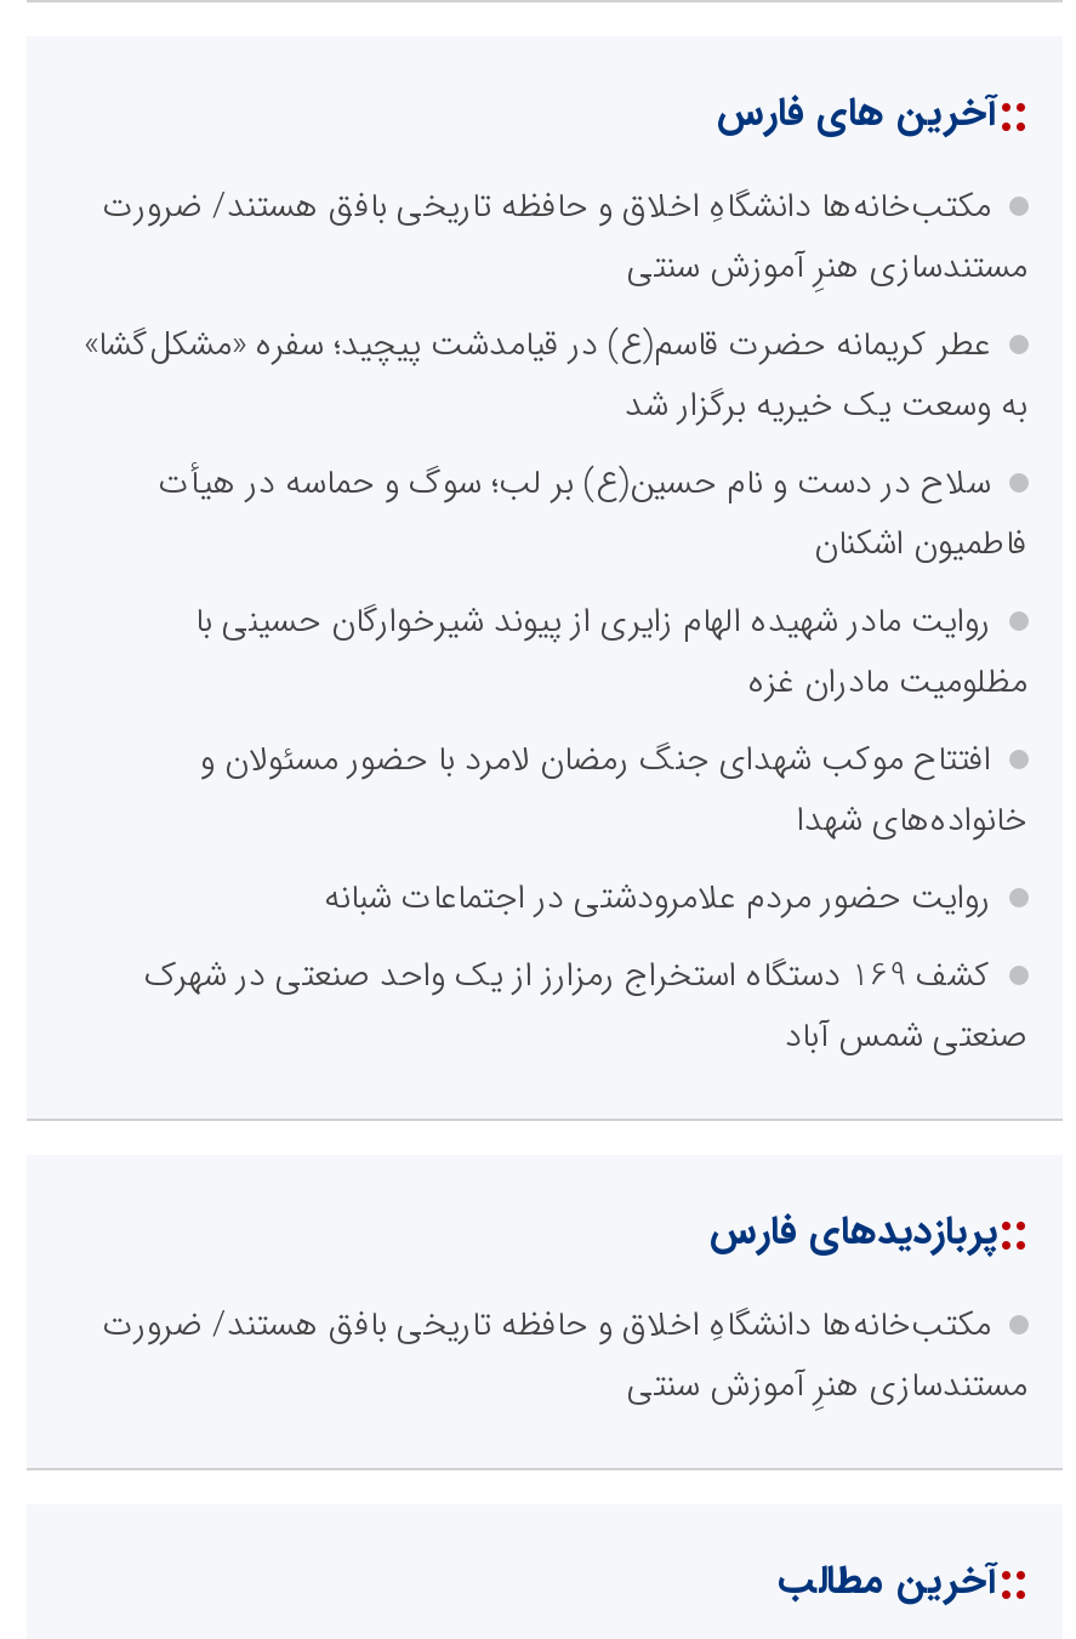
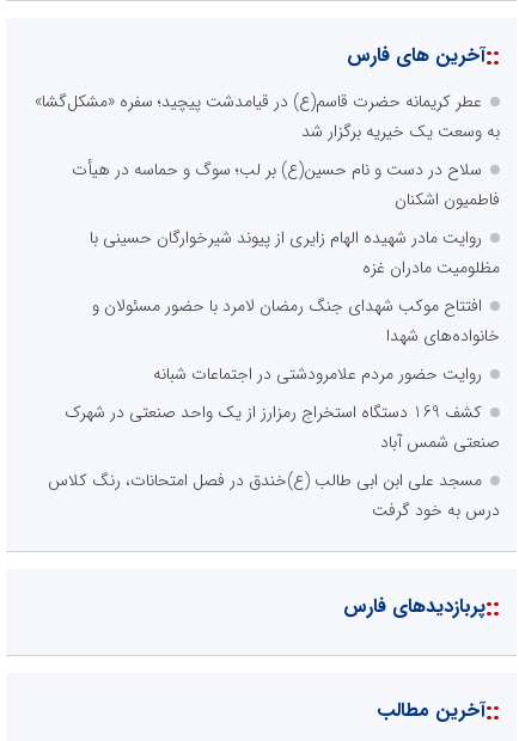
[103,179,1027,293] مکتب‌خانه‌ها دانشگاهِ اخلاق و حافظه تاریخی بافق هستند/ ضرورت | مستندسازی هنرِ آموزش سنتی -> none
none -> [47,467,499,523] مسجد علی ابن ابی طالب (ع)خندق در فصل امتحانات، رنگ کلاس | درس به خود گرفت
[103,1298,1027,1412] مکتب‌خانه‌ها دانشگاهِ اخلاق و حافظه تاریخی بافق هستند/ ضرورت | مستندسازی هنرِ آموزش سنتی -> none

